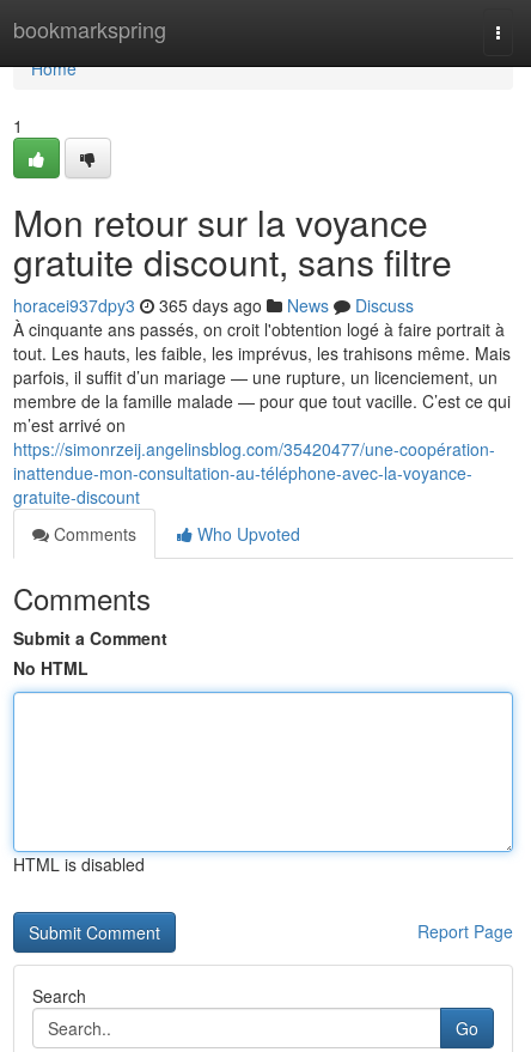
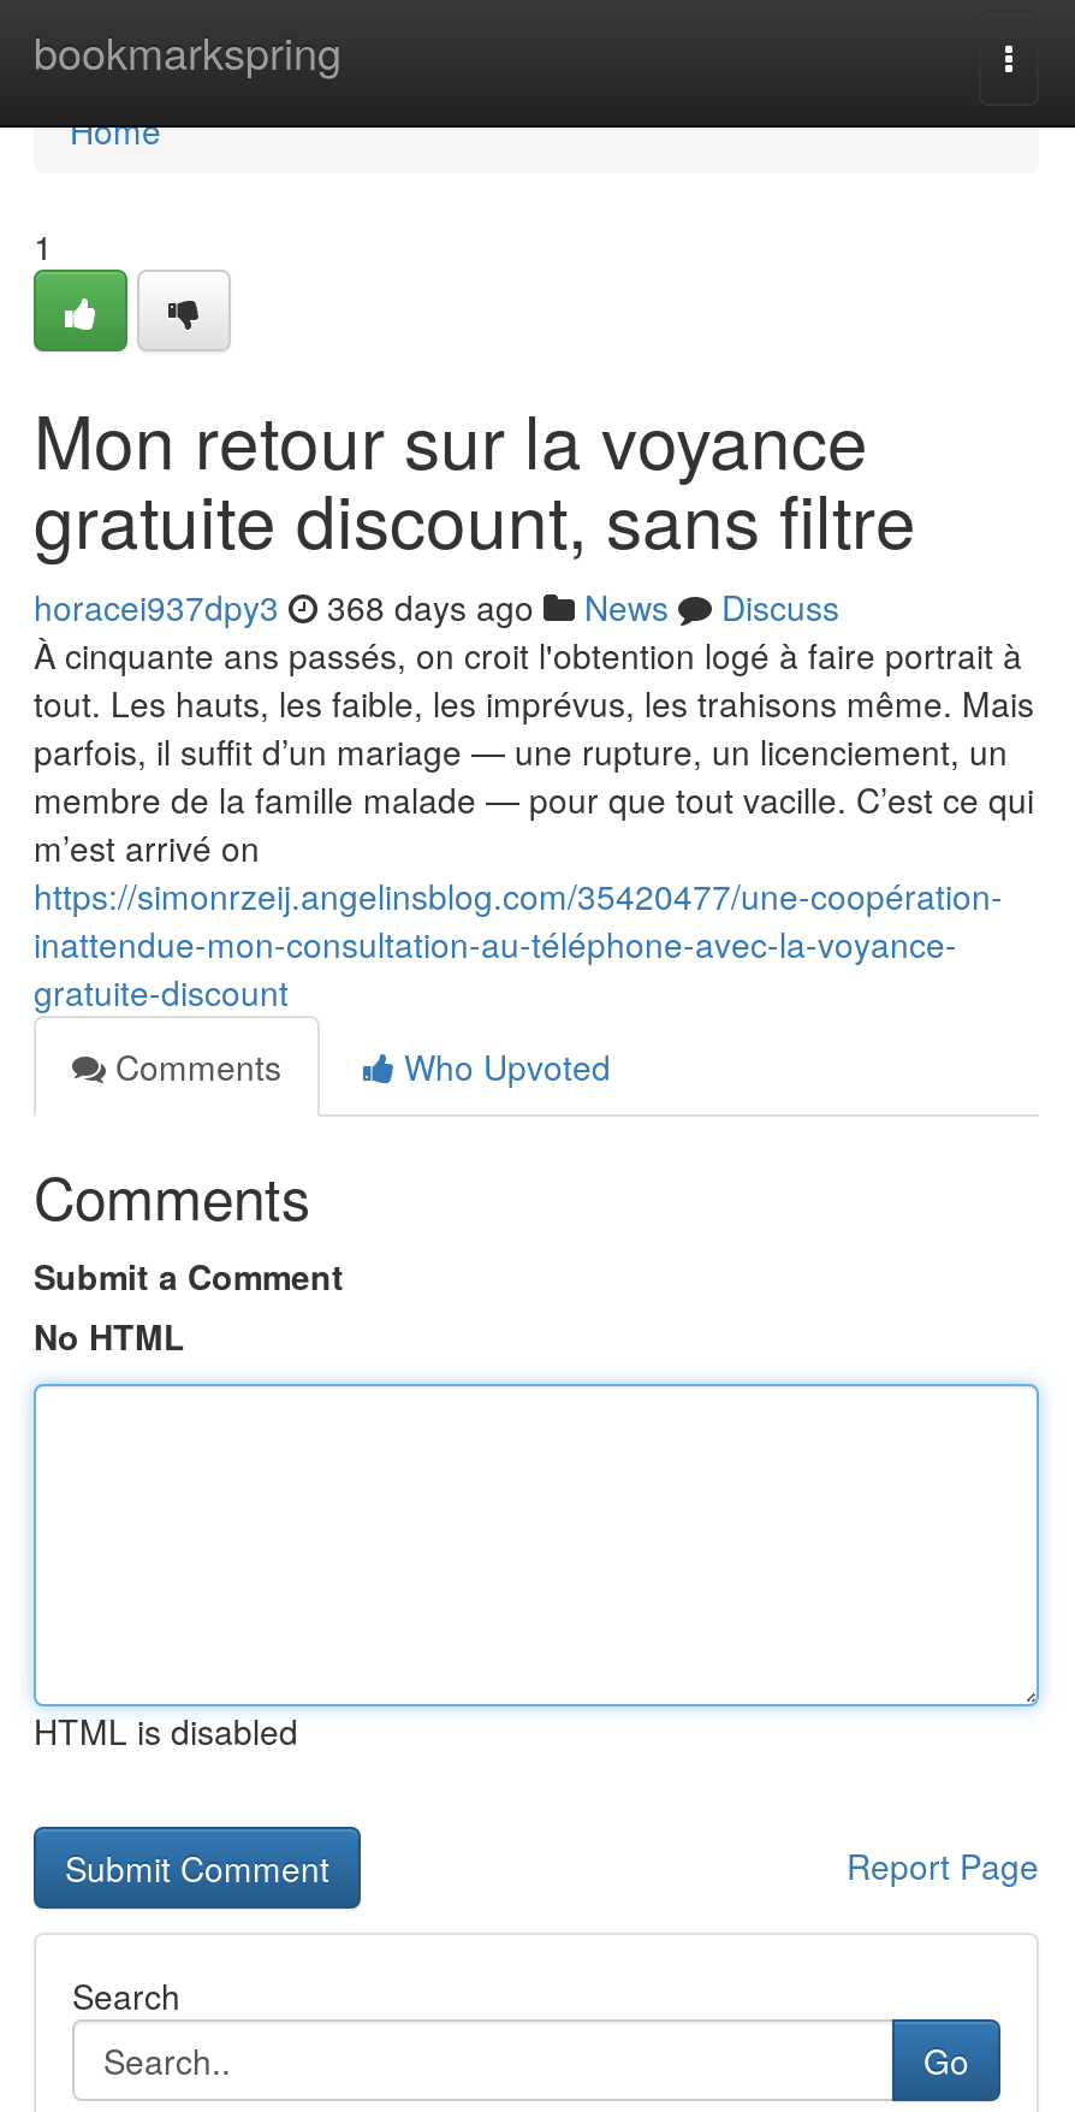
[13,293,414,317] horacei937dpy3 365 days ago News Discuss -> [34,582,839,631] horacei937dpy3 368 days ago News Discuss

